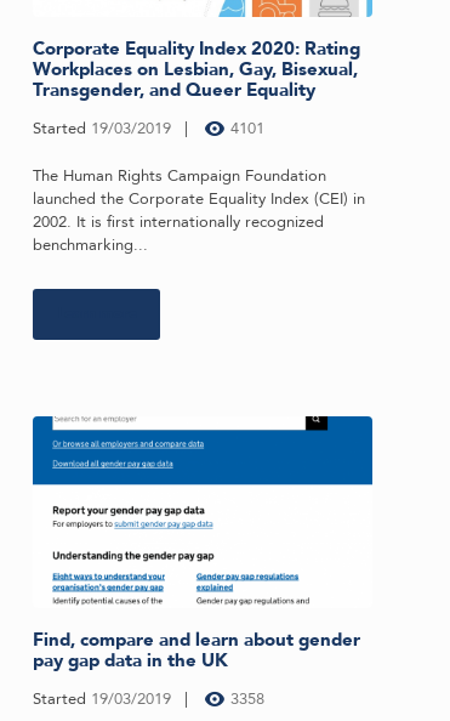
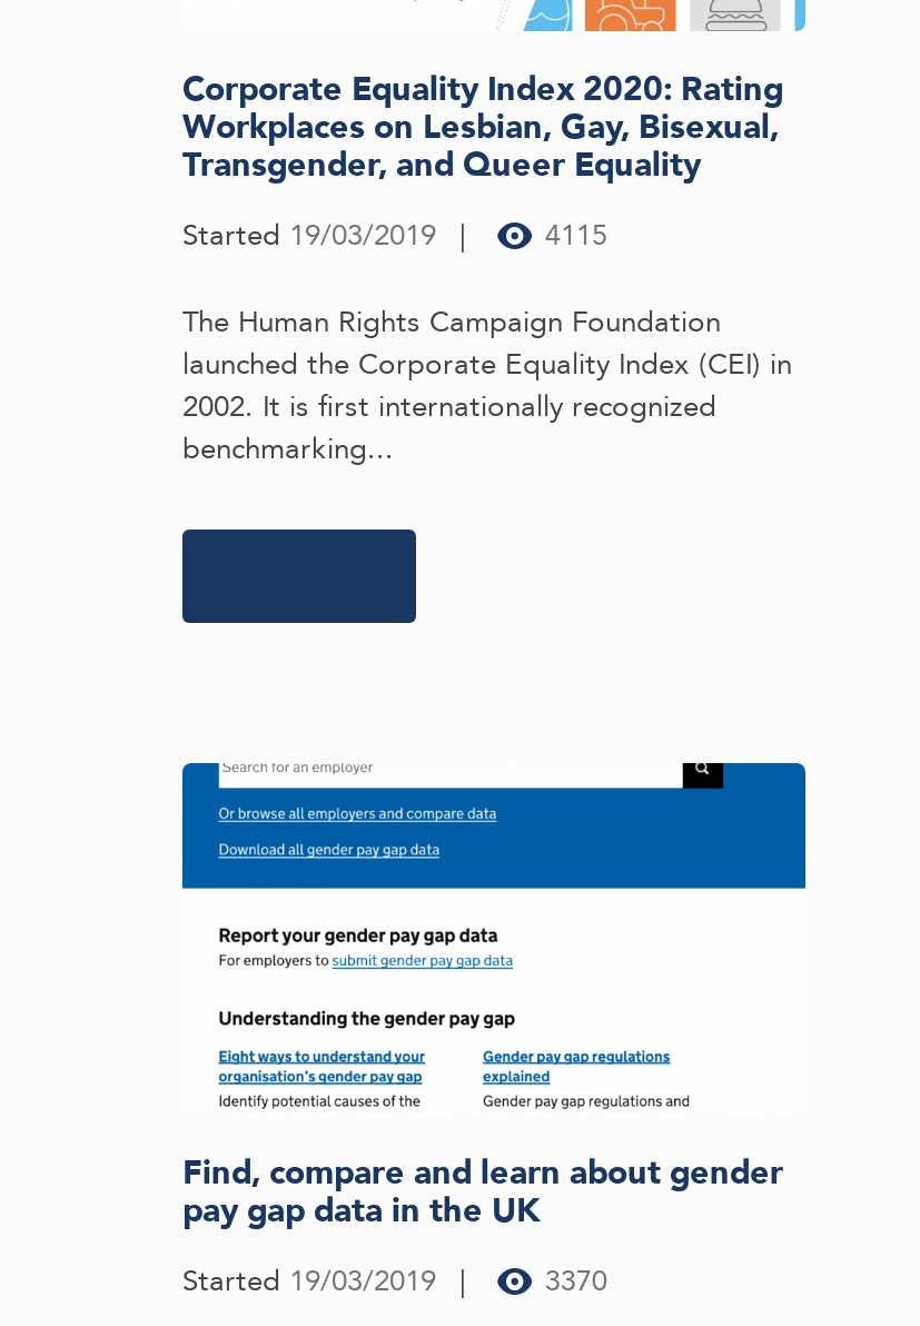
[230,117,264,139] 4101 -> [545,215,607,255] 4115
[230,688,264,710] 3358 -> [545,1261,607,1301] 3370

